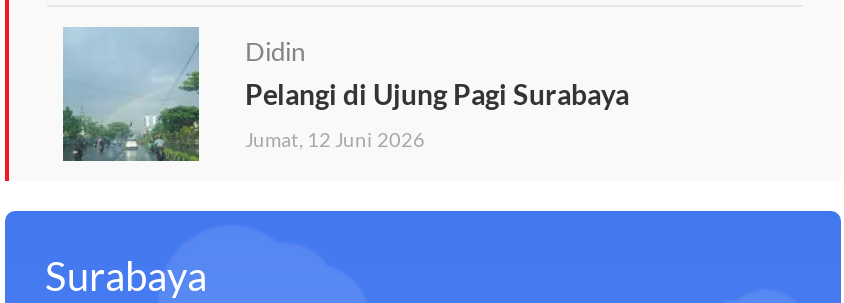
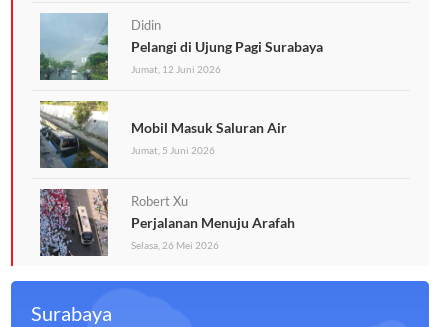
none -> [39,100,295,251] [image] | Mobil Masuk Saluran Air | Jumat, 5 Juni 2026 | Robert Xu | Perjalanan Menuju Arafah | Selasa, 26 Mei 2026
none -> [39,188,109,257] [image]

